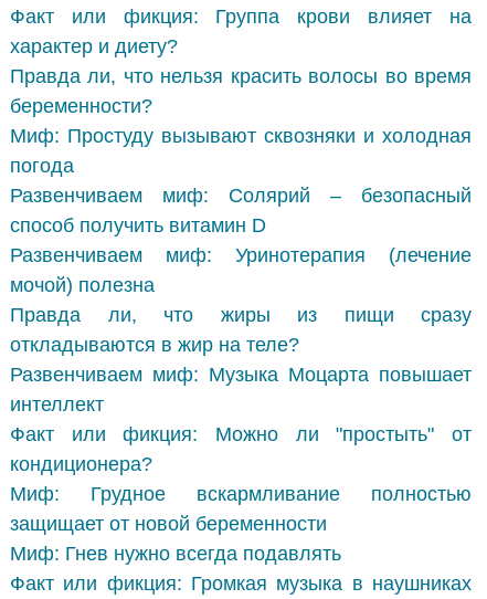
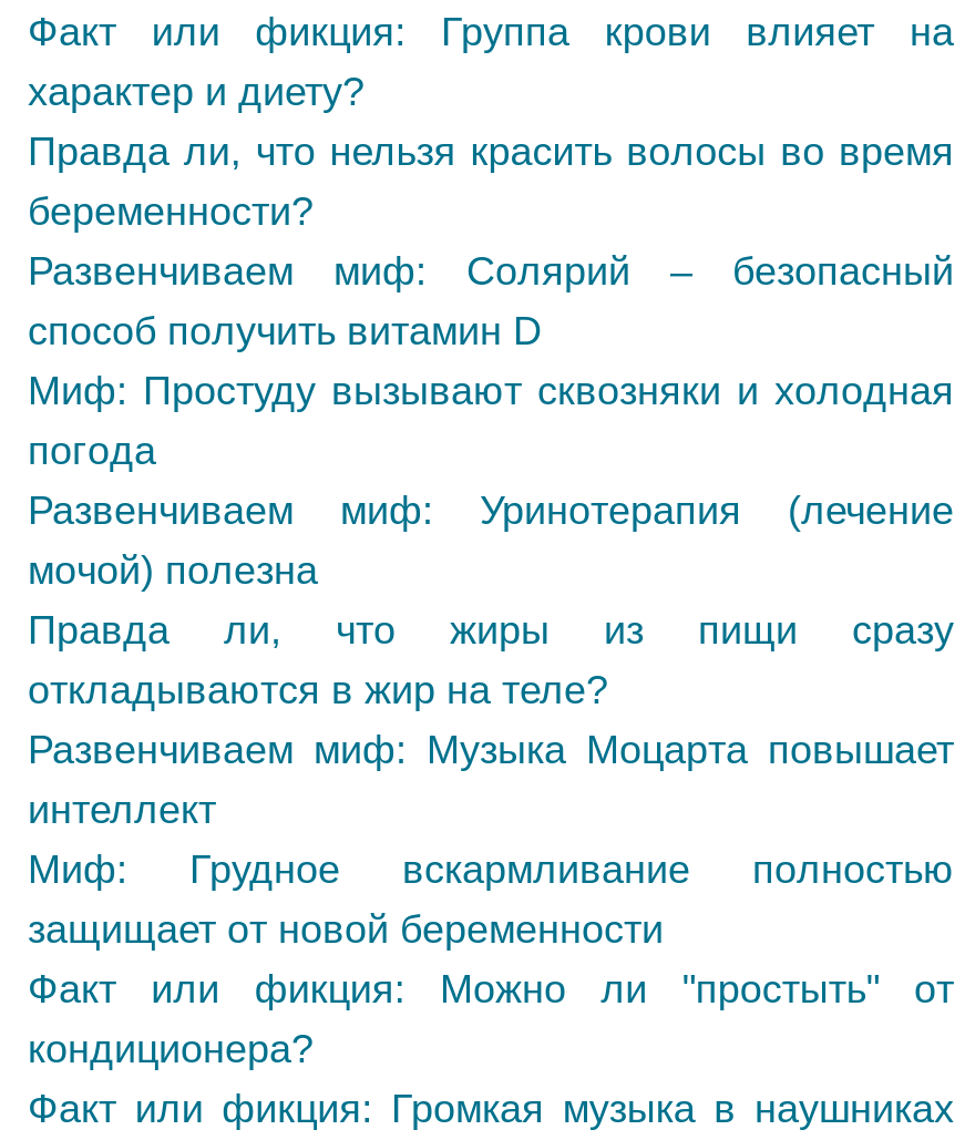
moved [10,125,472,177] -> [28,369,954,473]: Миф: Простуду вызывают сквозняки и холодная | погода
moved [10,185,472,237] -> [28,249,954,353]: Развенчиваем миф: Солярий – безопасный | способ получить витамин D
moved [10,423,472,475] -> [28,967,954,1071]: Факт или фикция: Можно ли "простыть" от | кондиционера?
moved [10,483,472,535] -> [28,848,954,952]: Миф: Грудное вскармливание полностью | защищает от новой беременности
[10,543,341,565] Миф: Гнев нужно всегда подавлять -> none

